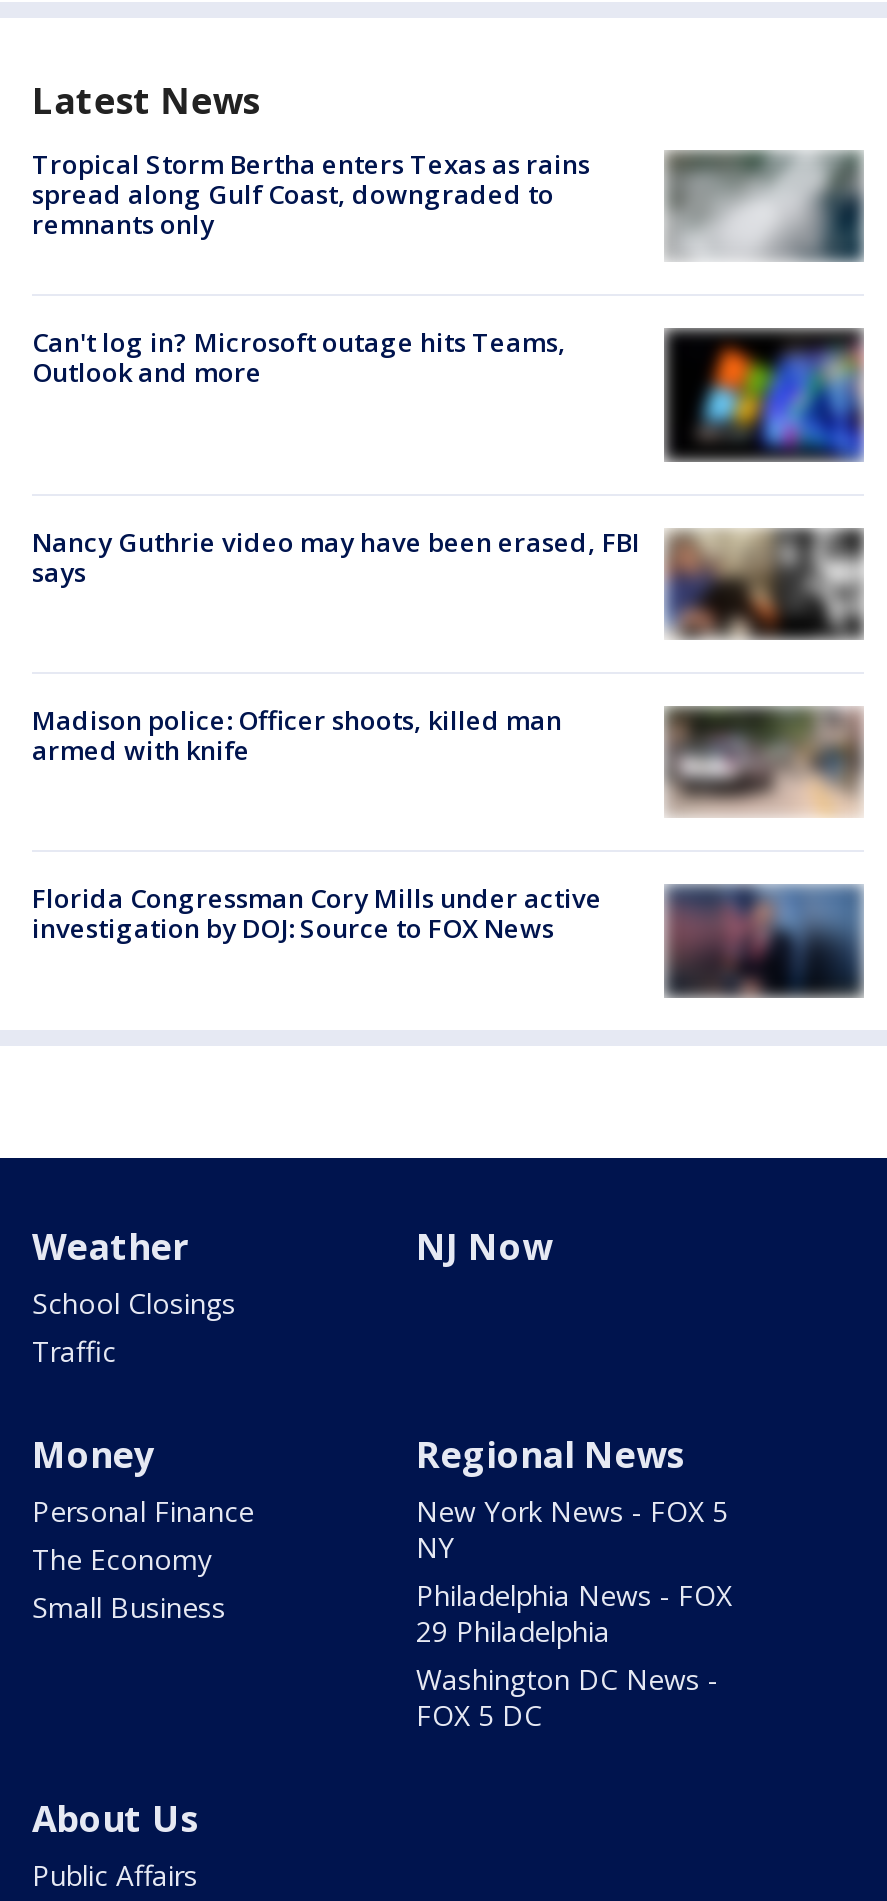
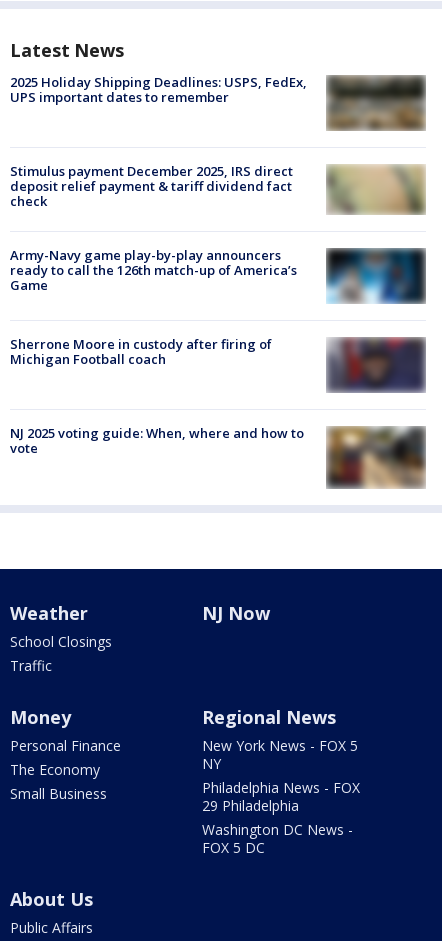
[32,146,862,262] [image] | Tropical Storm Bertha enters Texas as rains | spread along Gulf Coast, downgraded to | remnants only -> [10,73,426,131] [image] | 2025 Holiday Shipping Deadlines: USPS, FedEx, | UPS important dates to remember
[32,324,566,390] Can't log in? Microsoft outage hits Teams, | Outlook and more -> [10,162,293,210] Stimulus payment December 2025, IRS direct | deposit relief payment & tariff dividend fact | check
[662,326,866,464] [image] -> [326,164,426,222] [image]
[32,514,866,642] [image] | Nancy Guthrie video may have been erased, FBI | says -> [10,245,427,311] [image] | Army-Navy game play-by-play announcers | ready to call the 126th match-up of America’s | Game
[32,702,562,768] Madison police: Officer shoots, killed man | armed with knife -> [10,335,272,368] Sherrone Moore in custody after firing of | Michigan Football coach
[664,692,864,818] [image] -> [327,337,426,399] [image]
[32,870,864,998] [image] | Florida Congressman Cory Mills under active | investigation by DOJ: Source to FOX News -> [10,424,426,489] [image] | NJ 2025 voting guide: When, where and how to | vote

